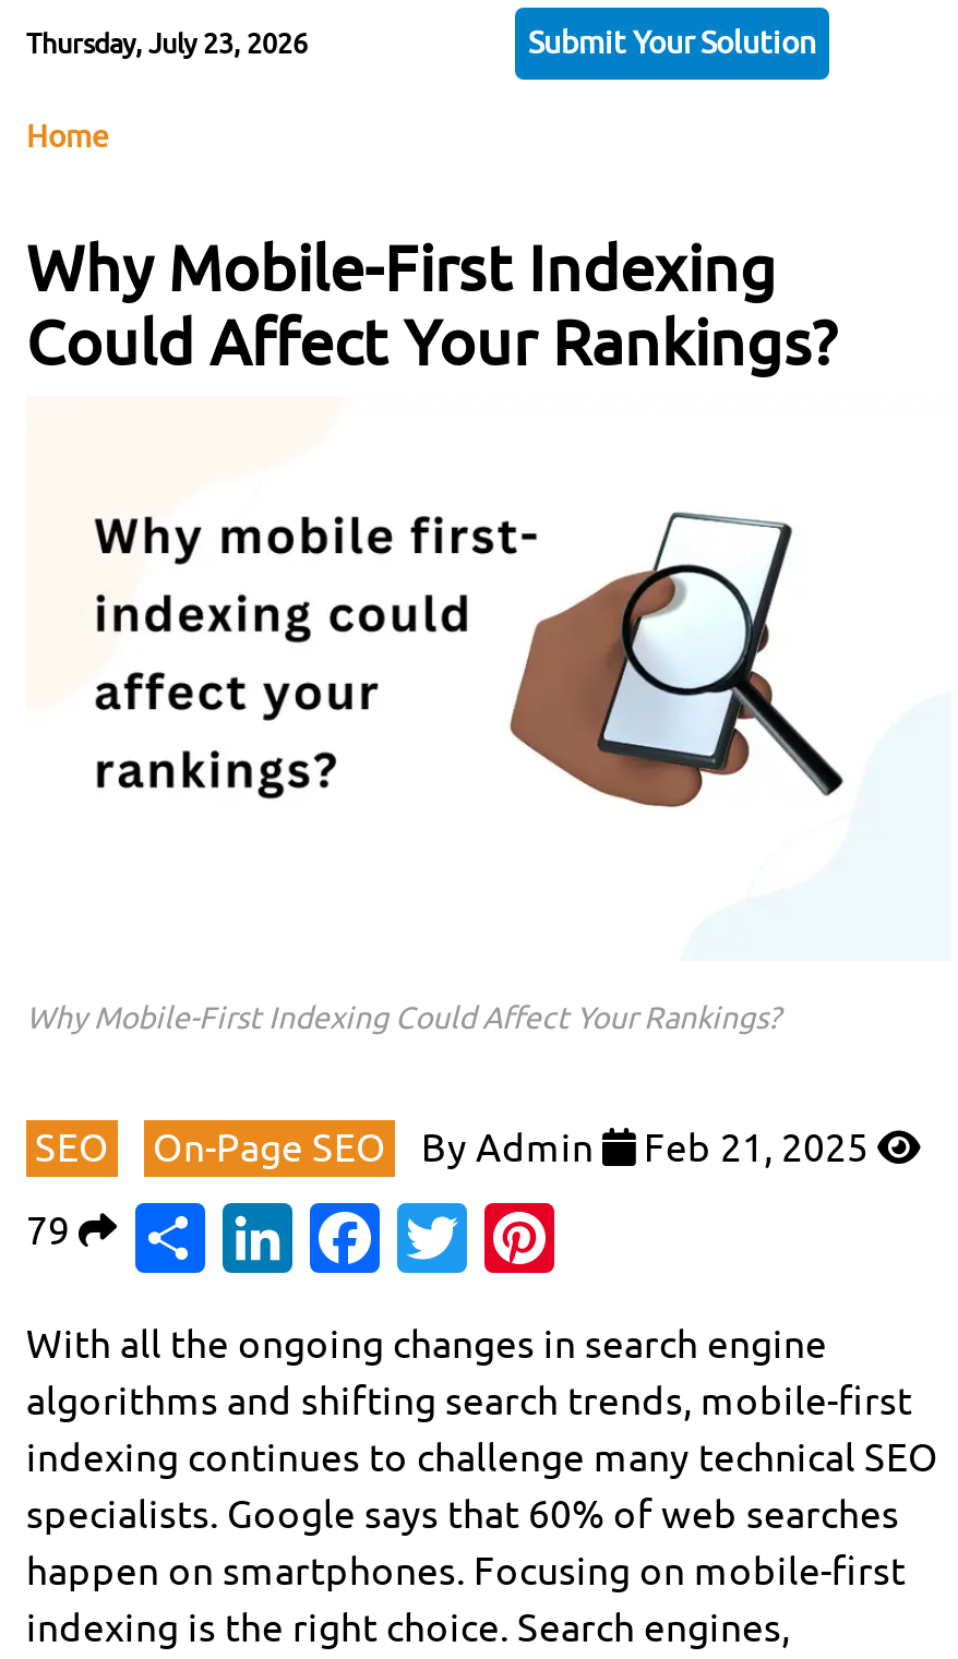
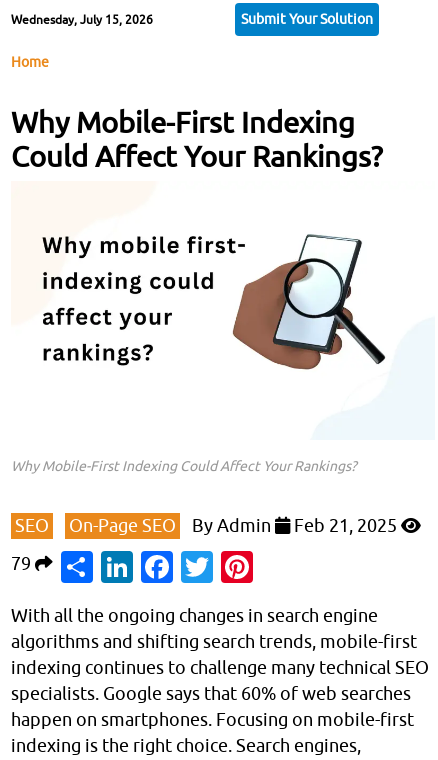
[26,26,308,59] Thursday, July 23, 2026 -> [11,11,153,26] Wednesday, July 15, 2026

